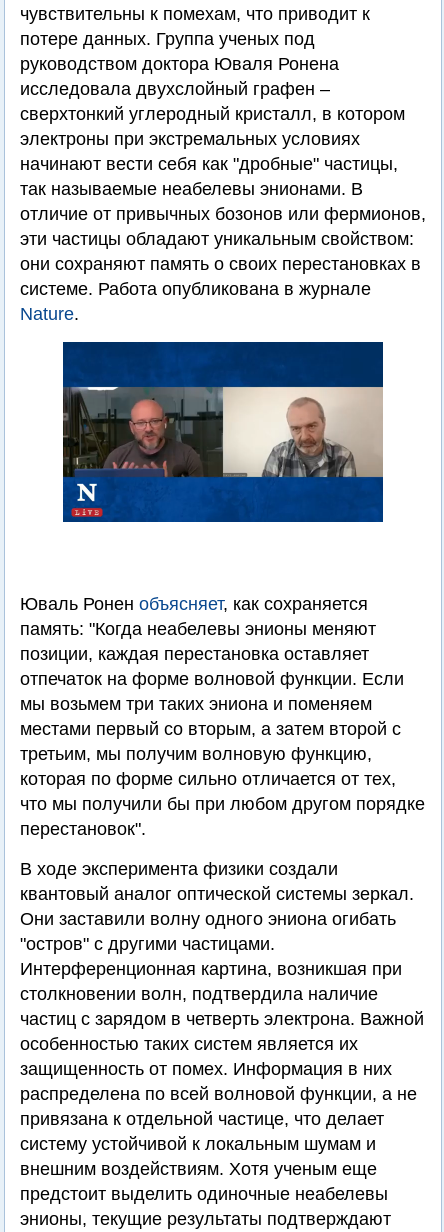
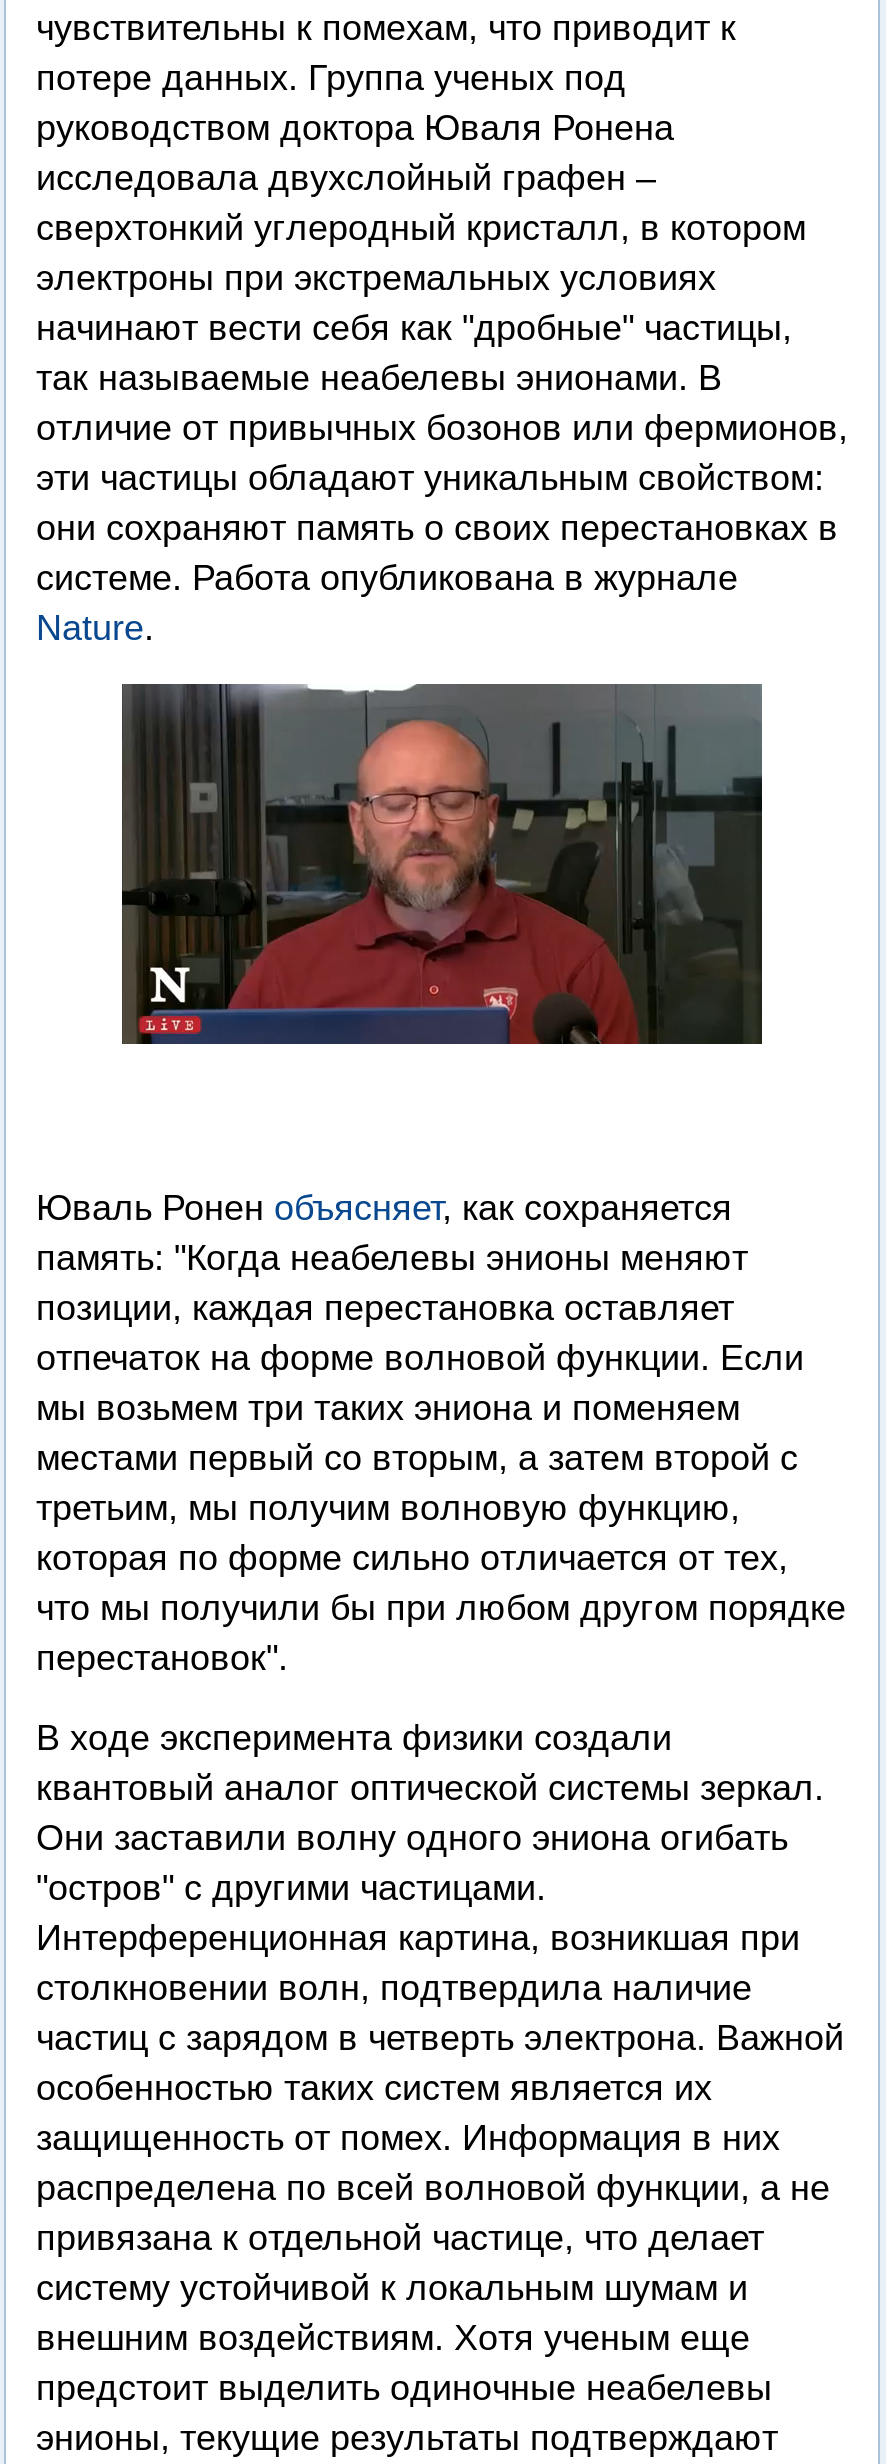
[63,341,384,523] [image] -> [122,682,764,1046] [image]

